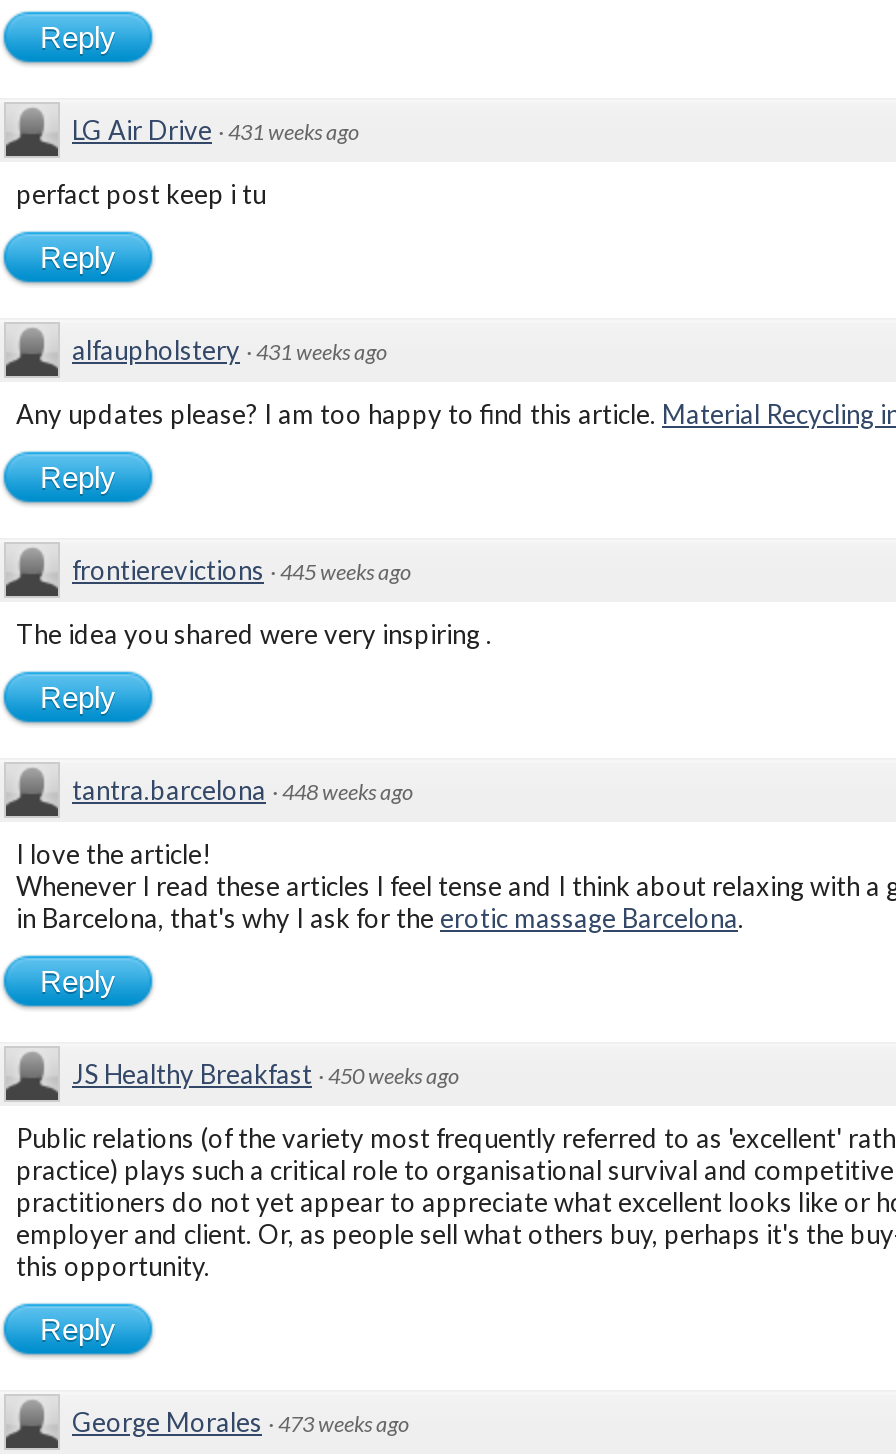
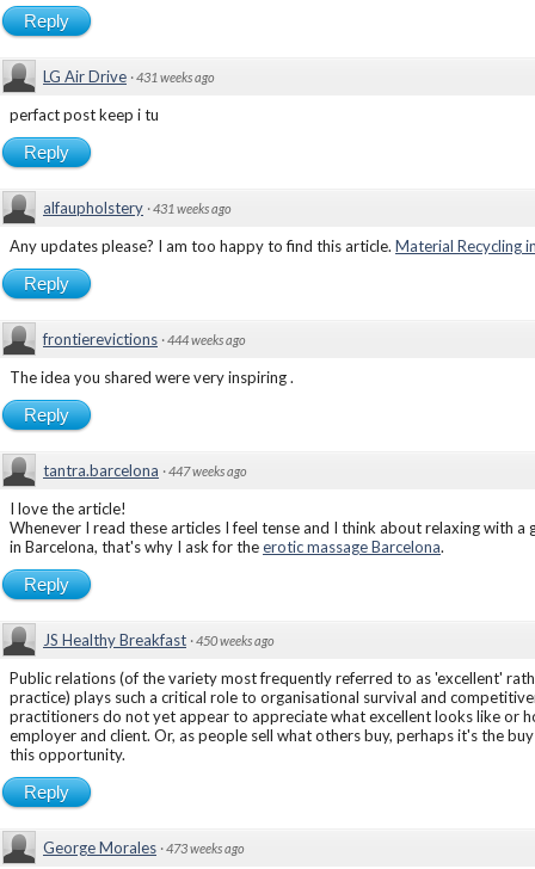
[72,553,412,585] frontierevictions ·445 weeks ago -> [43,329,246,348] frontierevictions ·444 weeks ago
[72,773,414,805] tantra.barcelona ·448 weeks ago -> [43,460,247,480] tantra.barcelona ·447 weeks ago

